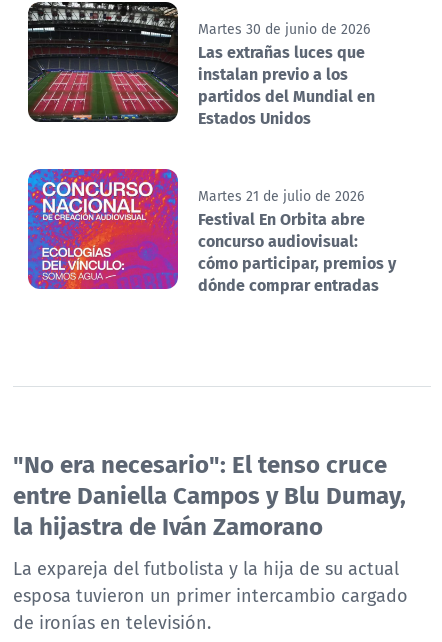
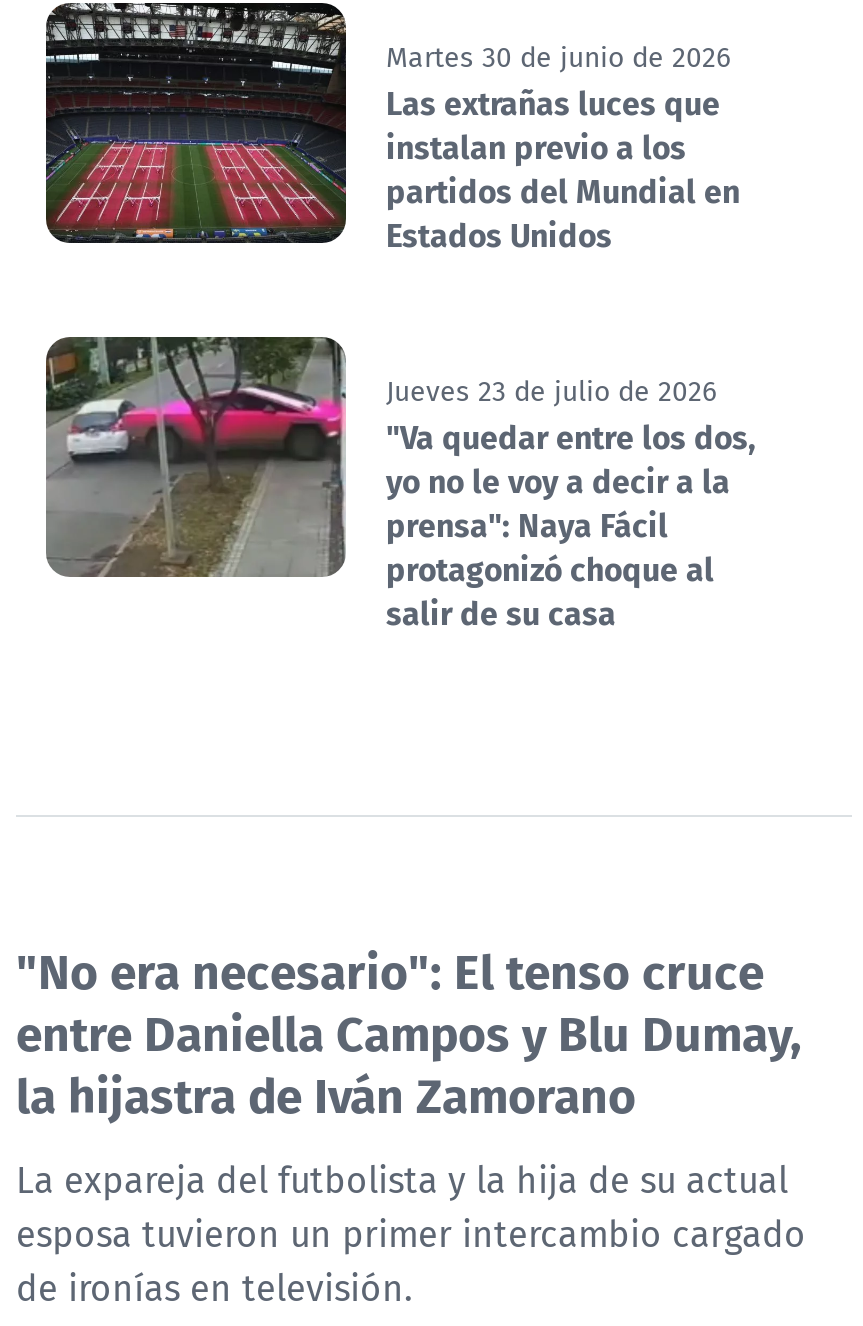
[27,168,396,297] [image] | Martes 21 de julio de 2026 | Festival En Orbita abre | concurso audiovisual: | cómo participar, premios y | dónde comprar entradas -> [44,335,756,636] [image] | Jueves 23 de julio de 2026 | "Va quedar entre los dos, | yo no le voy a decir a la | prensa": Naya Fácil | protagonizó choque al | salir de su casa

